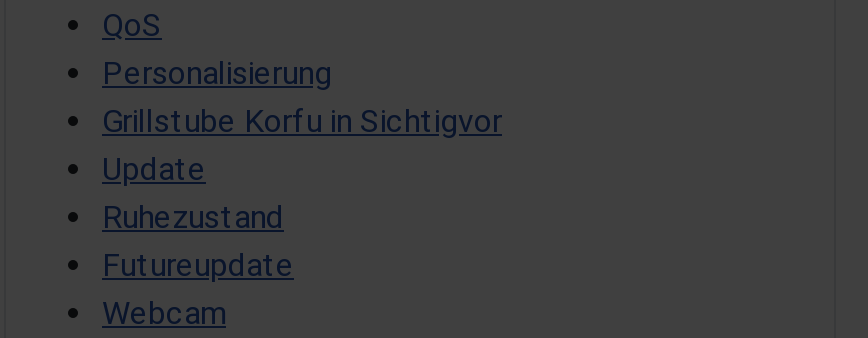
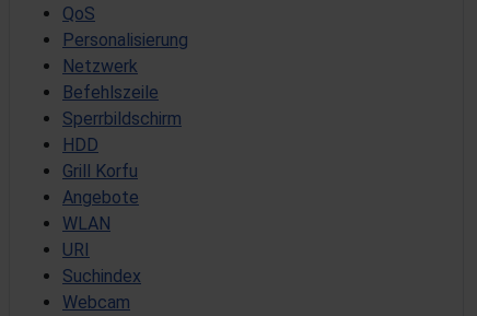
[102,102,502,284] Grillstube Korfu in Sichtigvor | Update | Ruhezustand | Futureupdate -> [62,56,182,286] Netzwerk | Befehlszeile | Sperrbildschirm | HDD | Grill Korfu | Angebote | WLAN | URI | Suchindex

